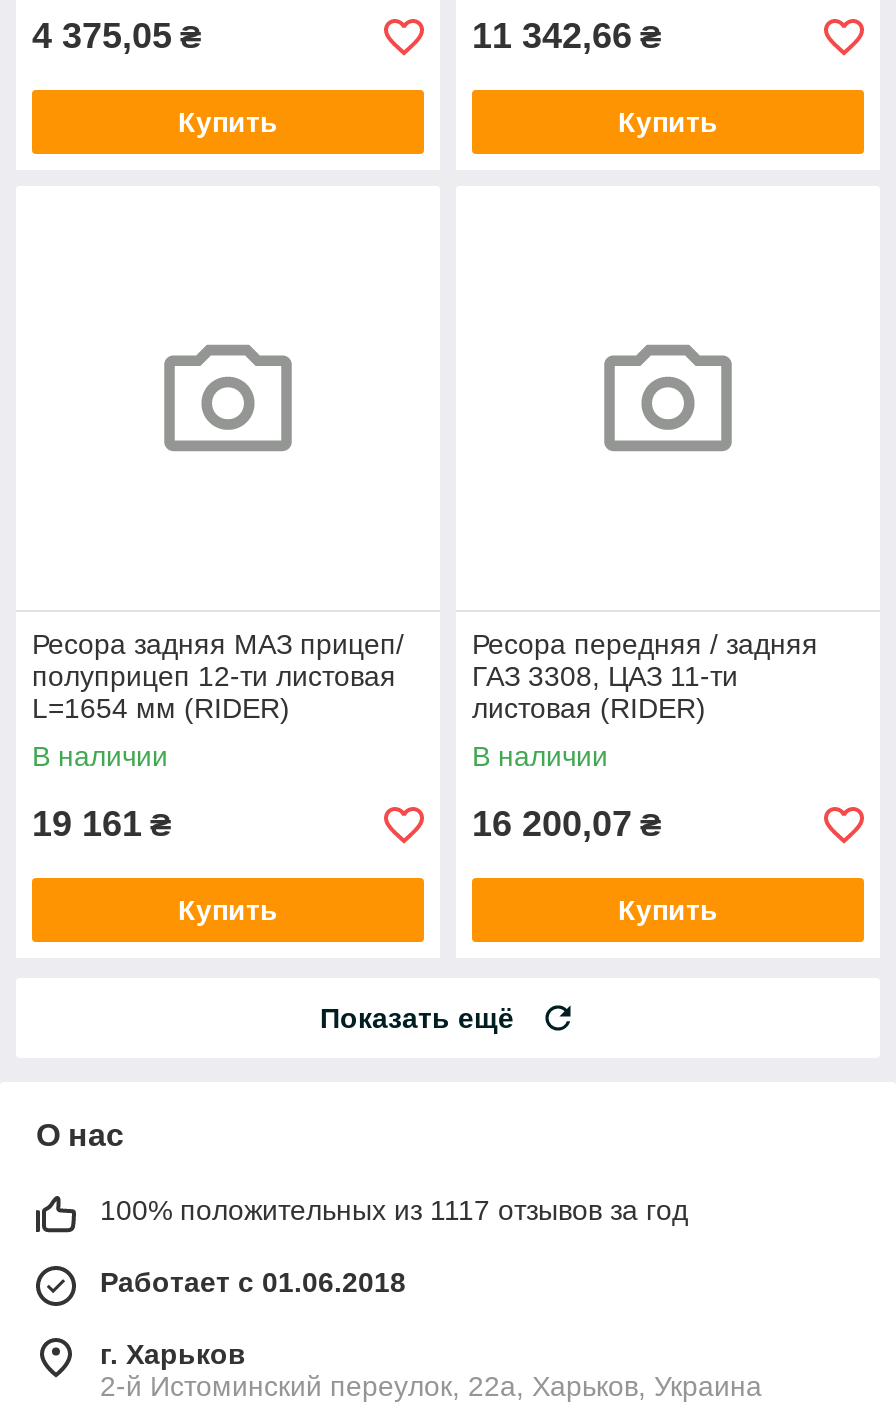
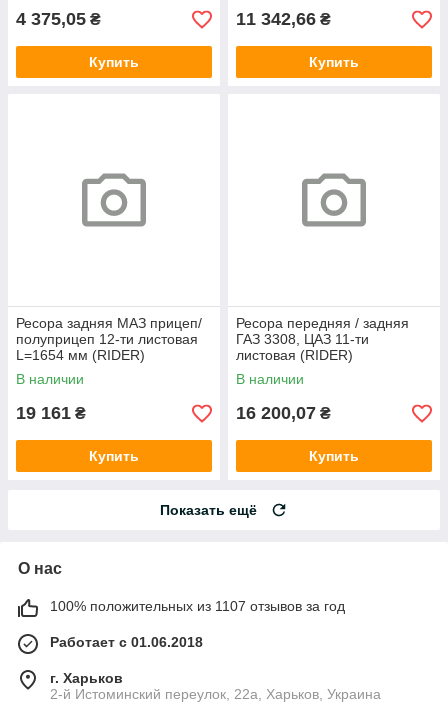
[100,1194,688,1226] 100% положительных из 1117 отзывов за год -> [50,598,345,614] 100% положительных из 1107 отзывов за год

